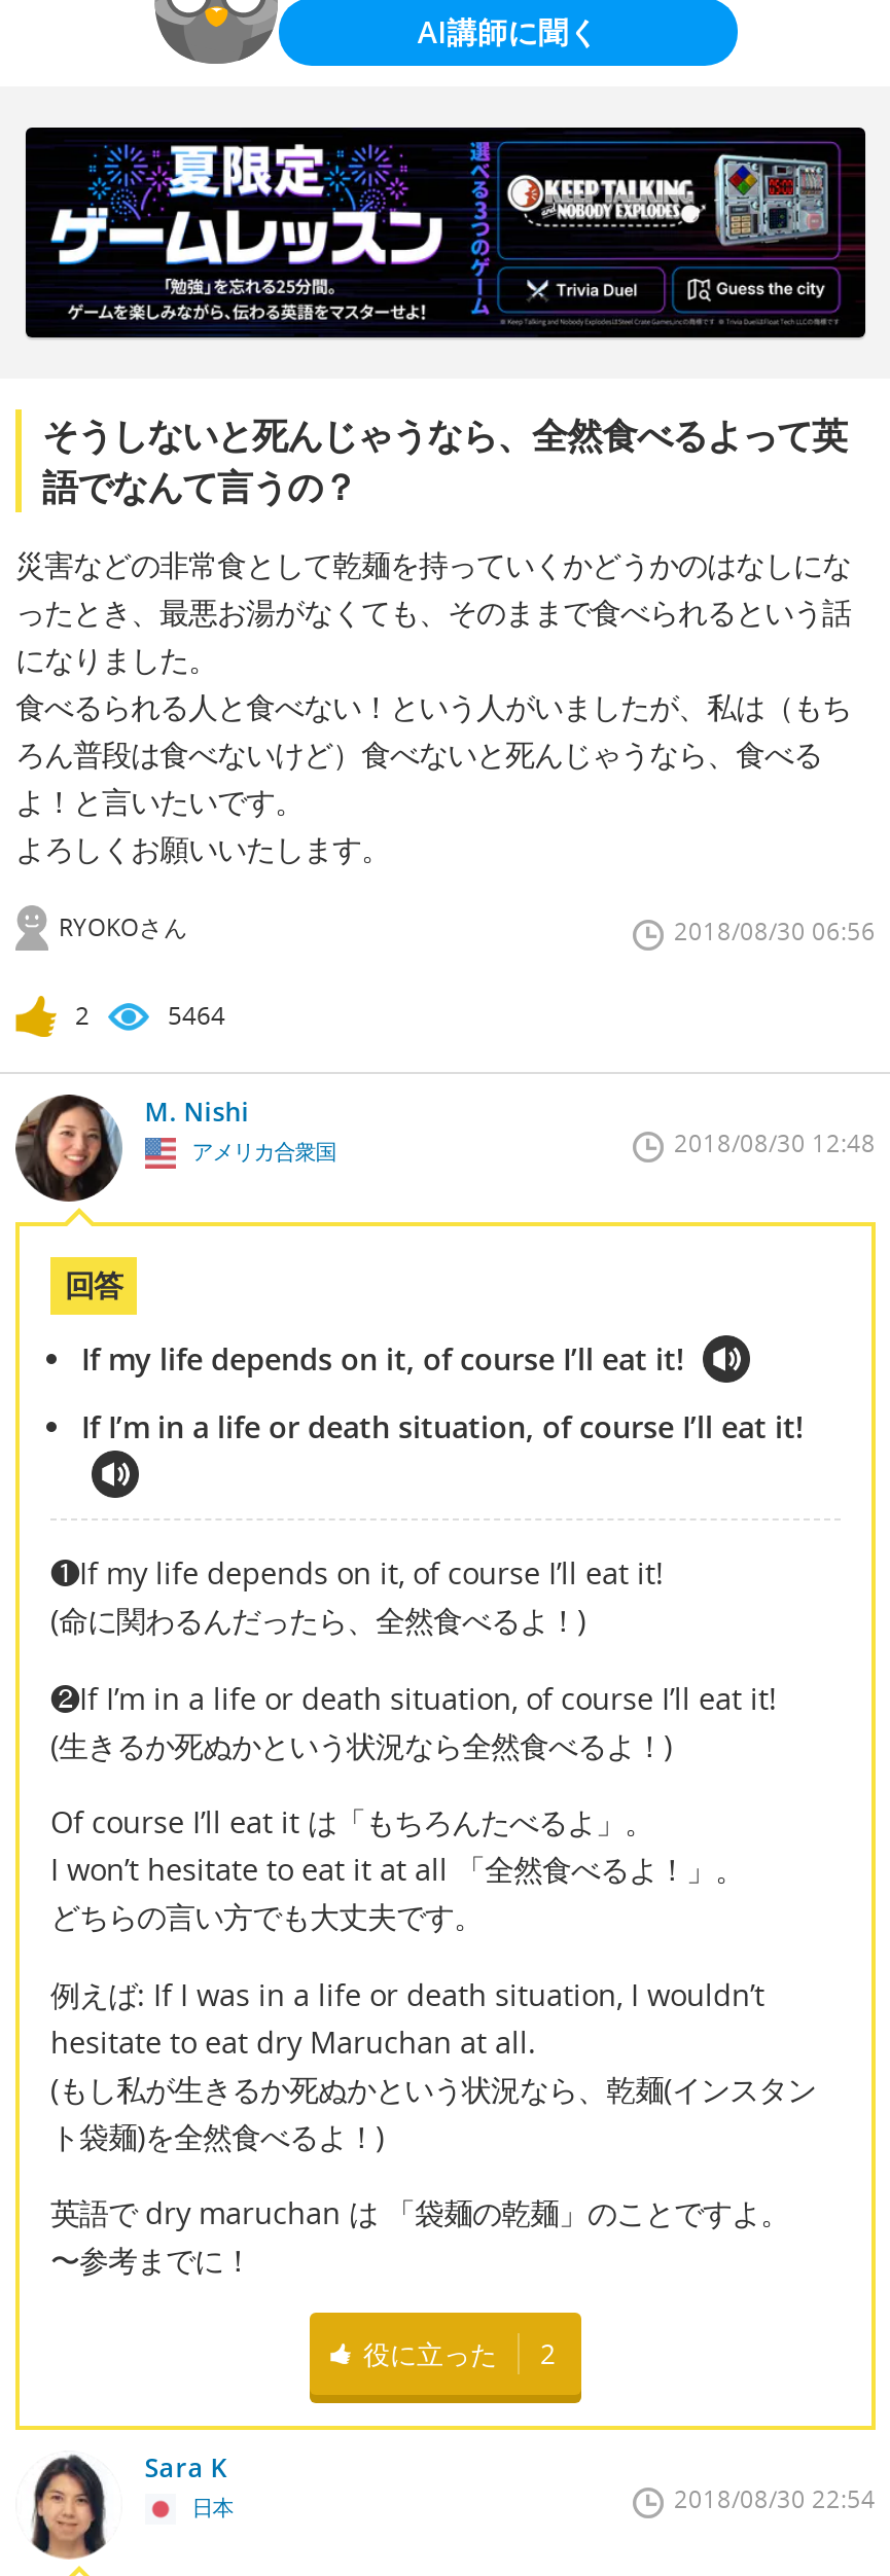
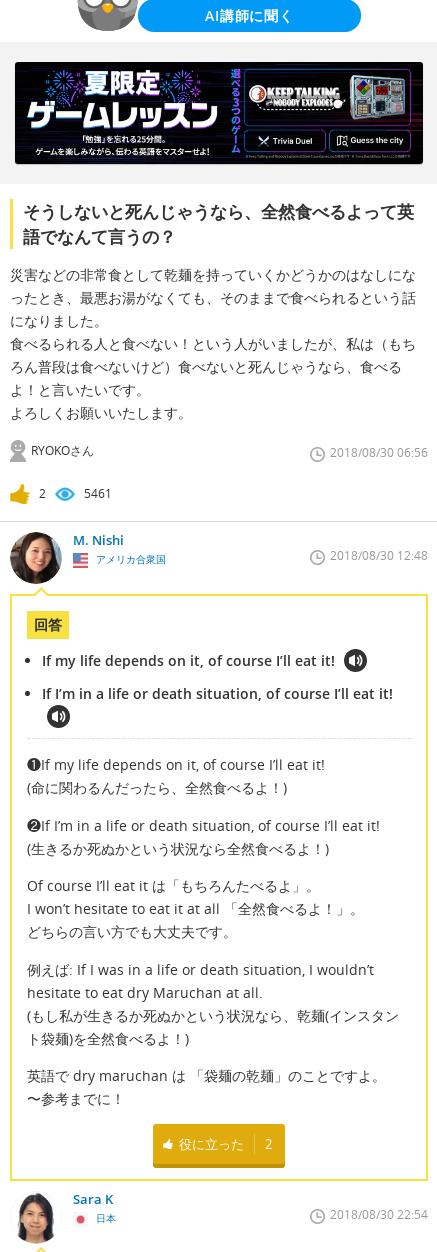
[168,997,225,1032] 5464 -> [84,485,112,502] 5461

